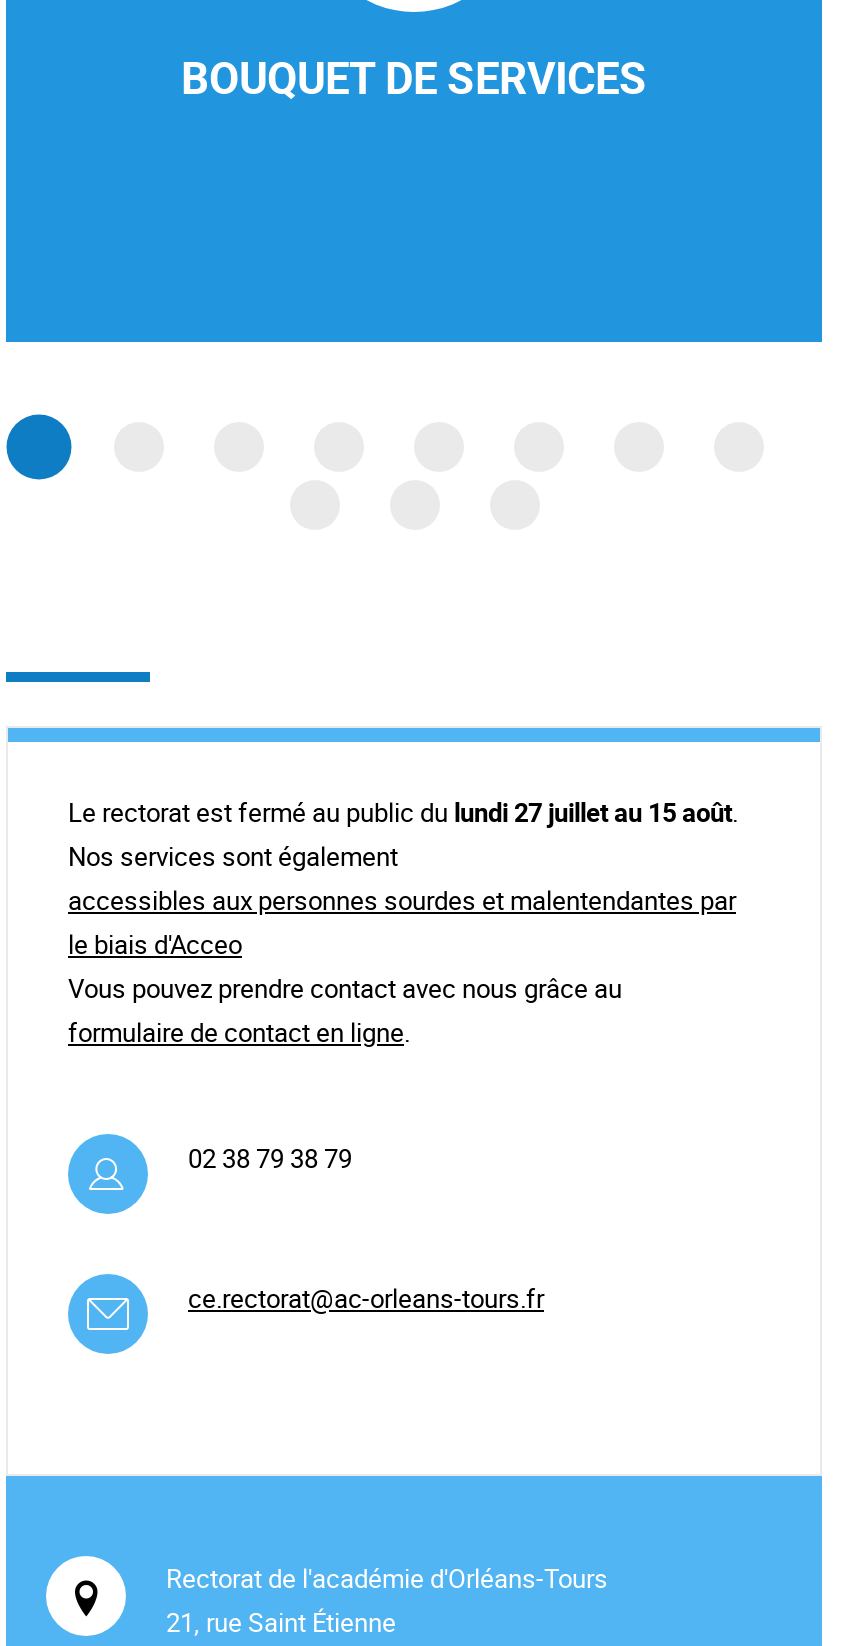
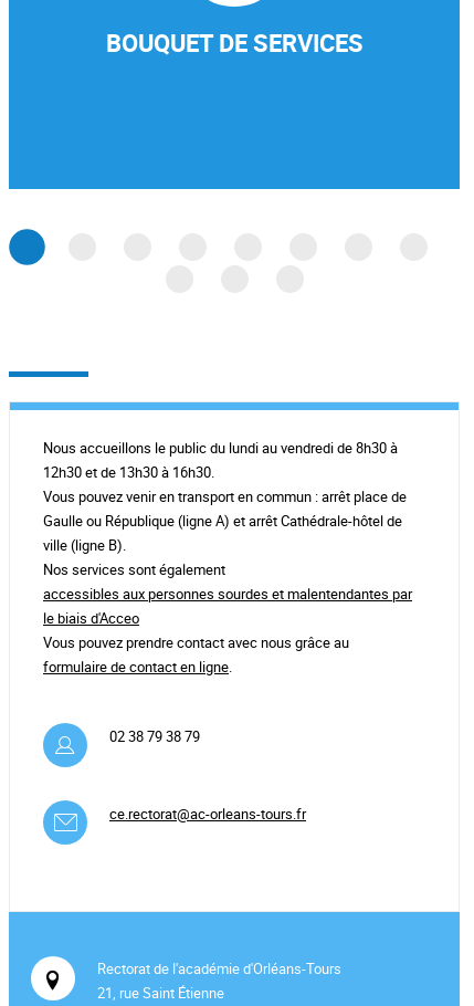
[68,793,744,829] Le rectorat est fermé au public du lundi 27 juillet au 15 août. -> [43,437,407,555] Nous accueillons le public du lundi au vendredi de 8h30 à | 12h30 et de 13h30 à 16h30. | Vous pouvez venir en transport en commun : arrêt place de | Gaulle ou République (ligne A) et arrêt Cathédrale-hôtel de | ville (ligne B).

